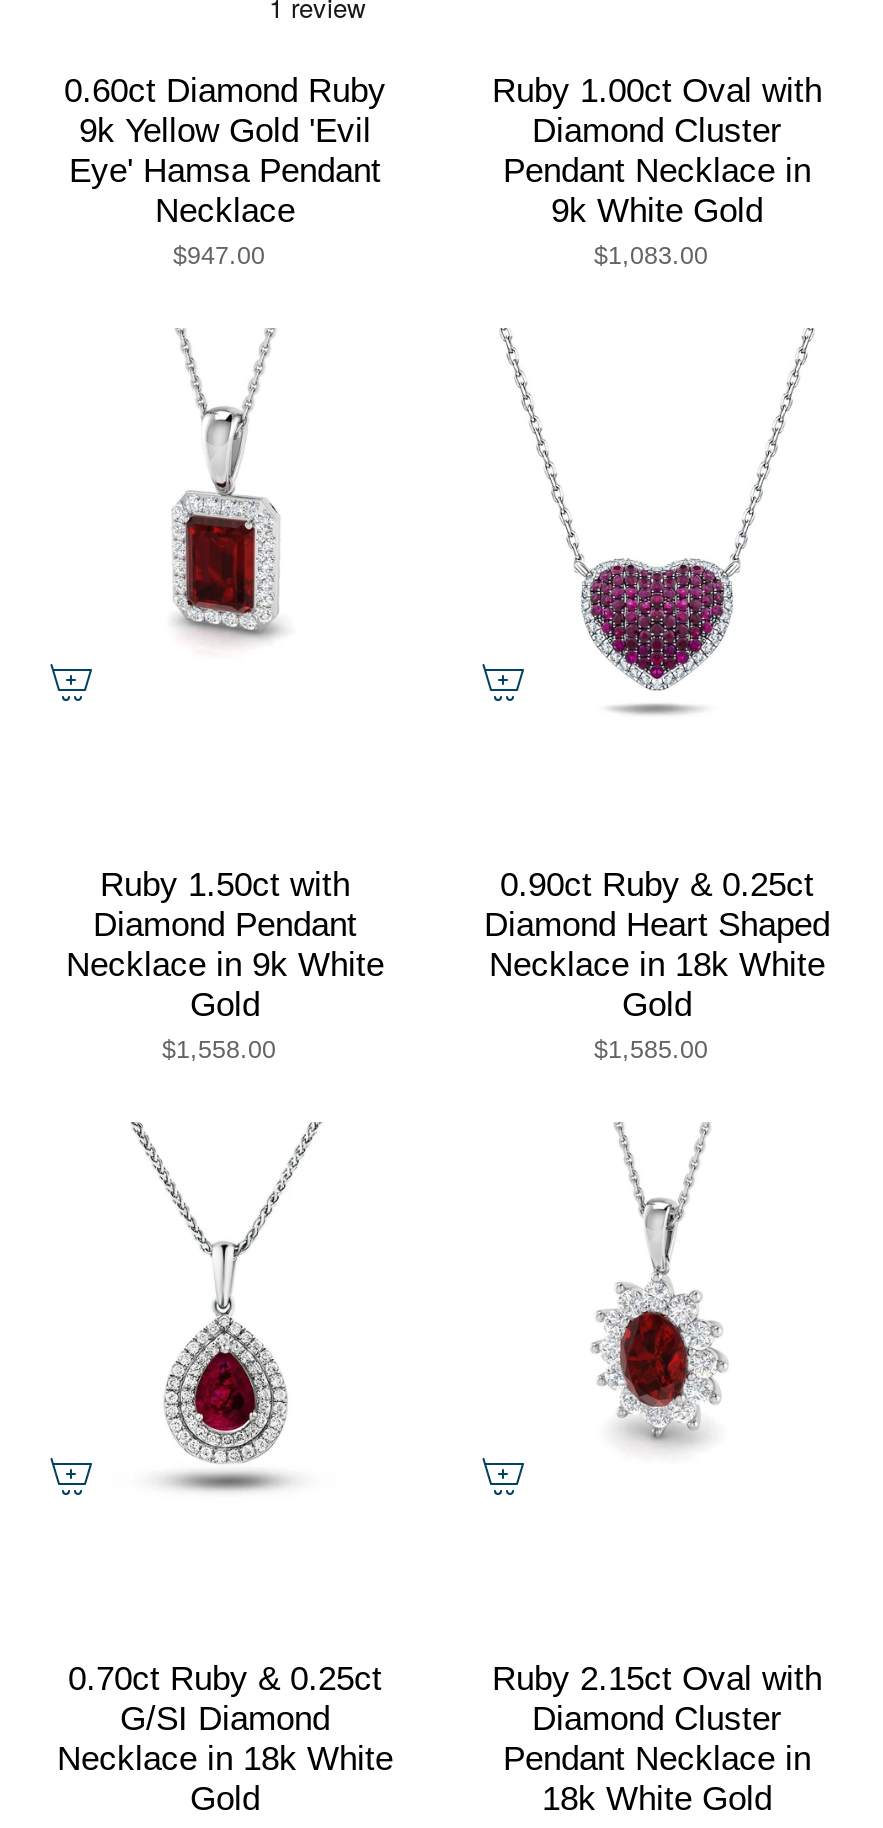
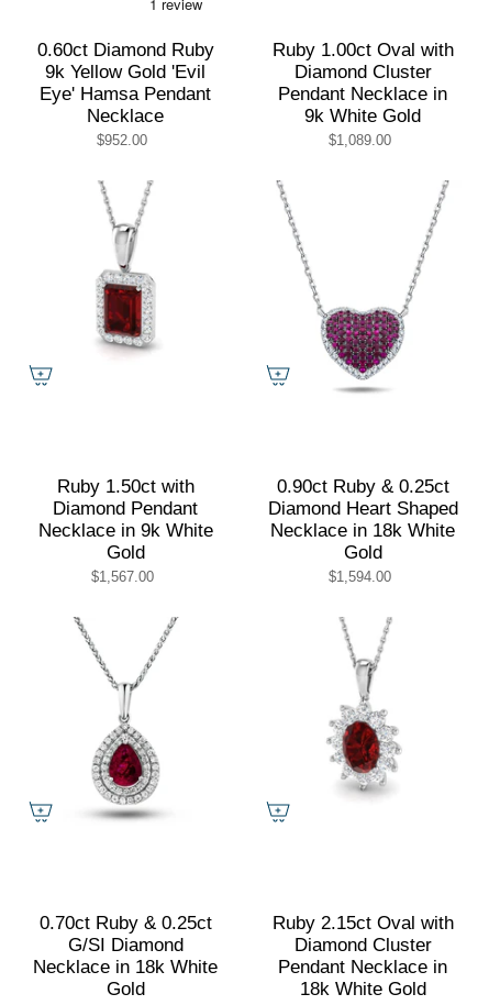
[173,242,265,270] $947.00 -> [97,133,147,149] $952.00
[594,242,708,270] $1,083.00 -> [328,133,391,149] $1,089.00
[162,1036,276,1064] $1,558.00 -> [91,570,153,585] $1,567.00
[594,1036,708,1064] $1,585.00 -> [328,570,391,585] $1,594.00

